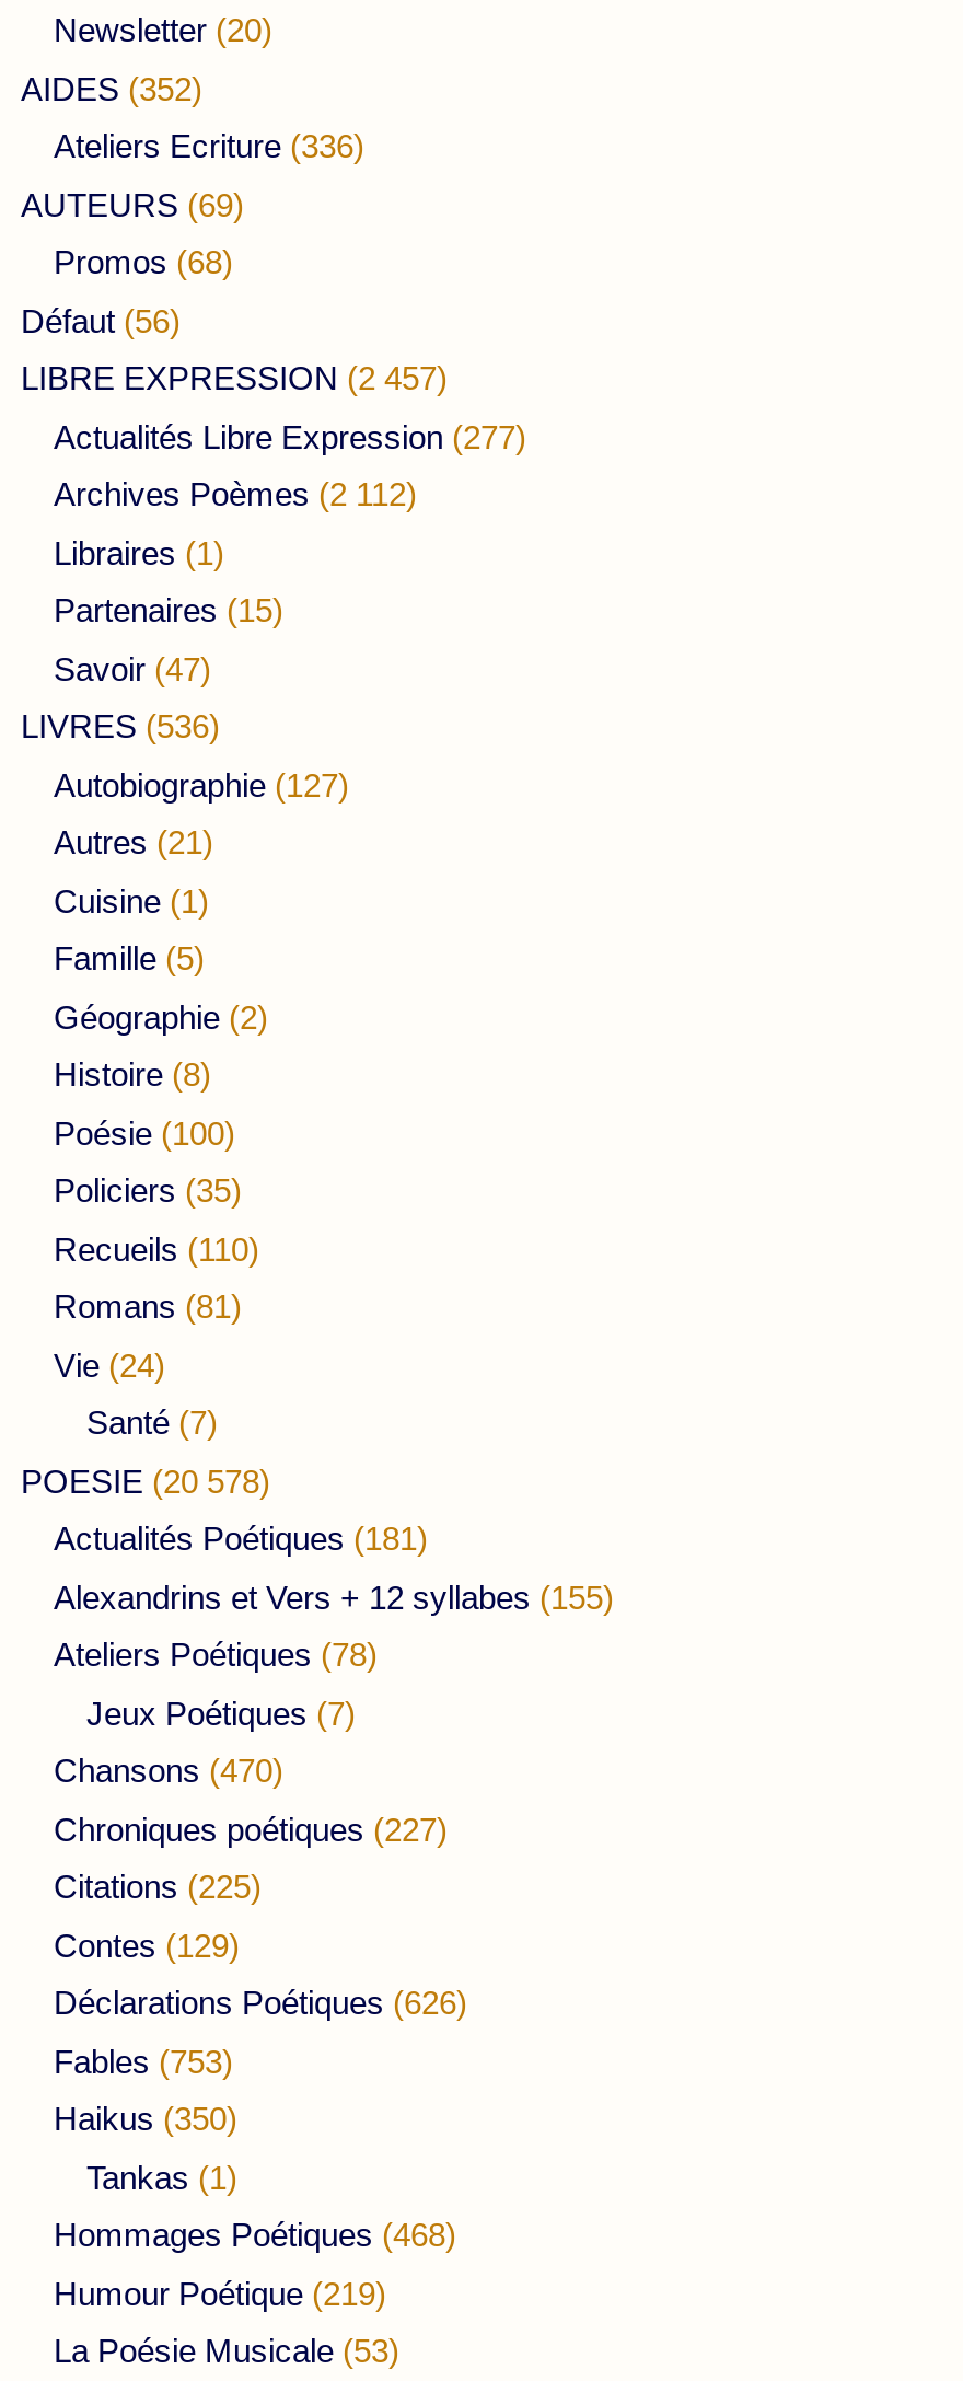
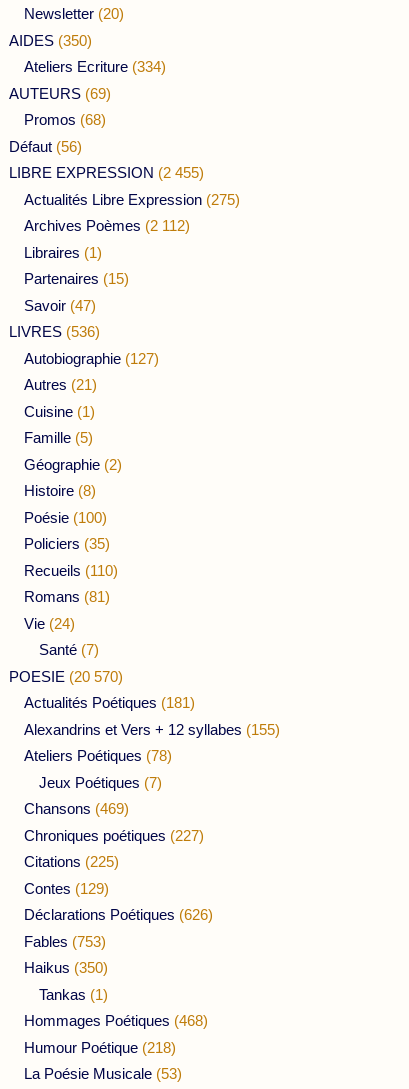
[21,70,202,107] AIDES (352) -> [9,32,92,49] AIDES (350)
[54,128,364,165] Ateliers Ecriture (336) -> [24,58,166,75] Ateliers Ecriture (334)
[21,360,448,397] LIBRE EXPRESSION (2 457) -> [9,164,204,181] LIBRE EXPRESSION (2 455)
[54,418,526,455] Actualités Libre Expression (277) -> [24,191,240,208] Actualités Libre Expression (275)
[21,1462,270,1500] POESIE (20 578) -> [9,668,123,685] POESIE (20 570)
[54,1752,283,1790] Chansons (470) -> [24,800,129,817] Chansons (469)
[54,2275,386,2312] Humour Poétique (219) -> [24,1039,176,1056] Humour Poétique (218)

